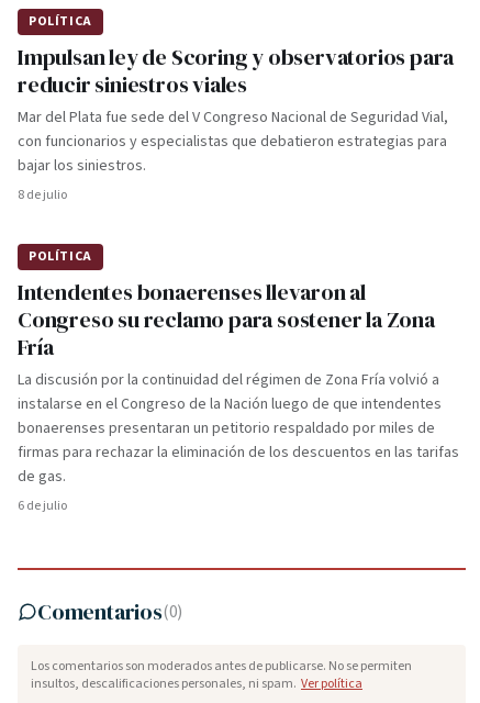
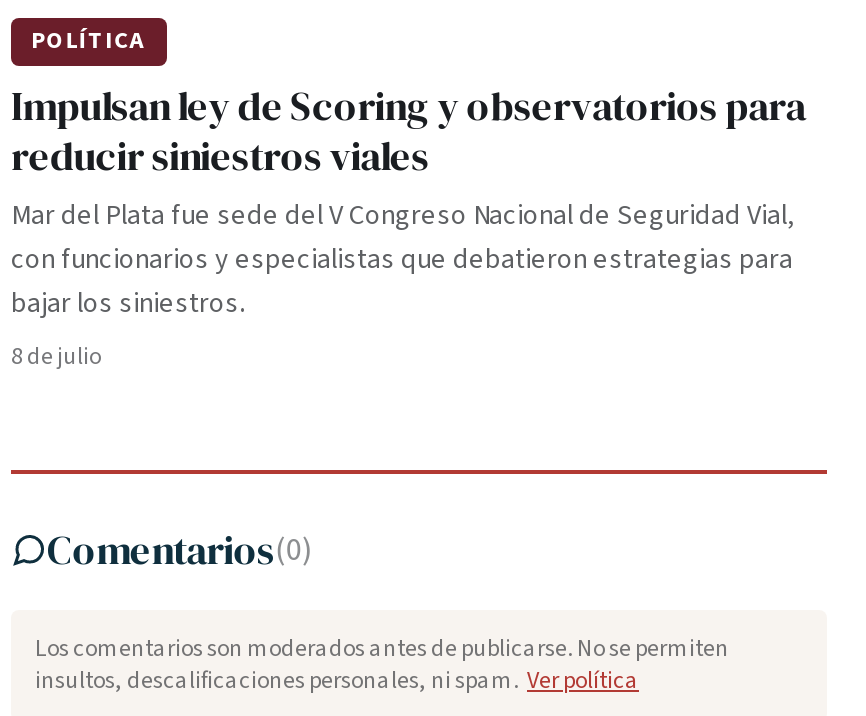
[18,247,459,515] POLÍTICA | Intendentes bonaerenses llevaron al | Congreso su reclamo para sostener la Zona | Fría | La discusión por la continuidad del régimen de Zona Fría volvió a | instalarse en el Congreso de la Nación luego de que intendentes | bonaerenses presentaran un petitorio respaldado por miles de | firmas para rechazar la eliminación de los descuentos en las tarifas | de gas. | 6 de julio -> none

